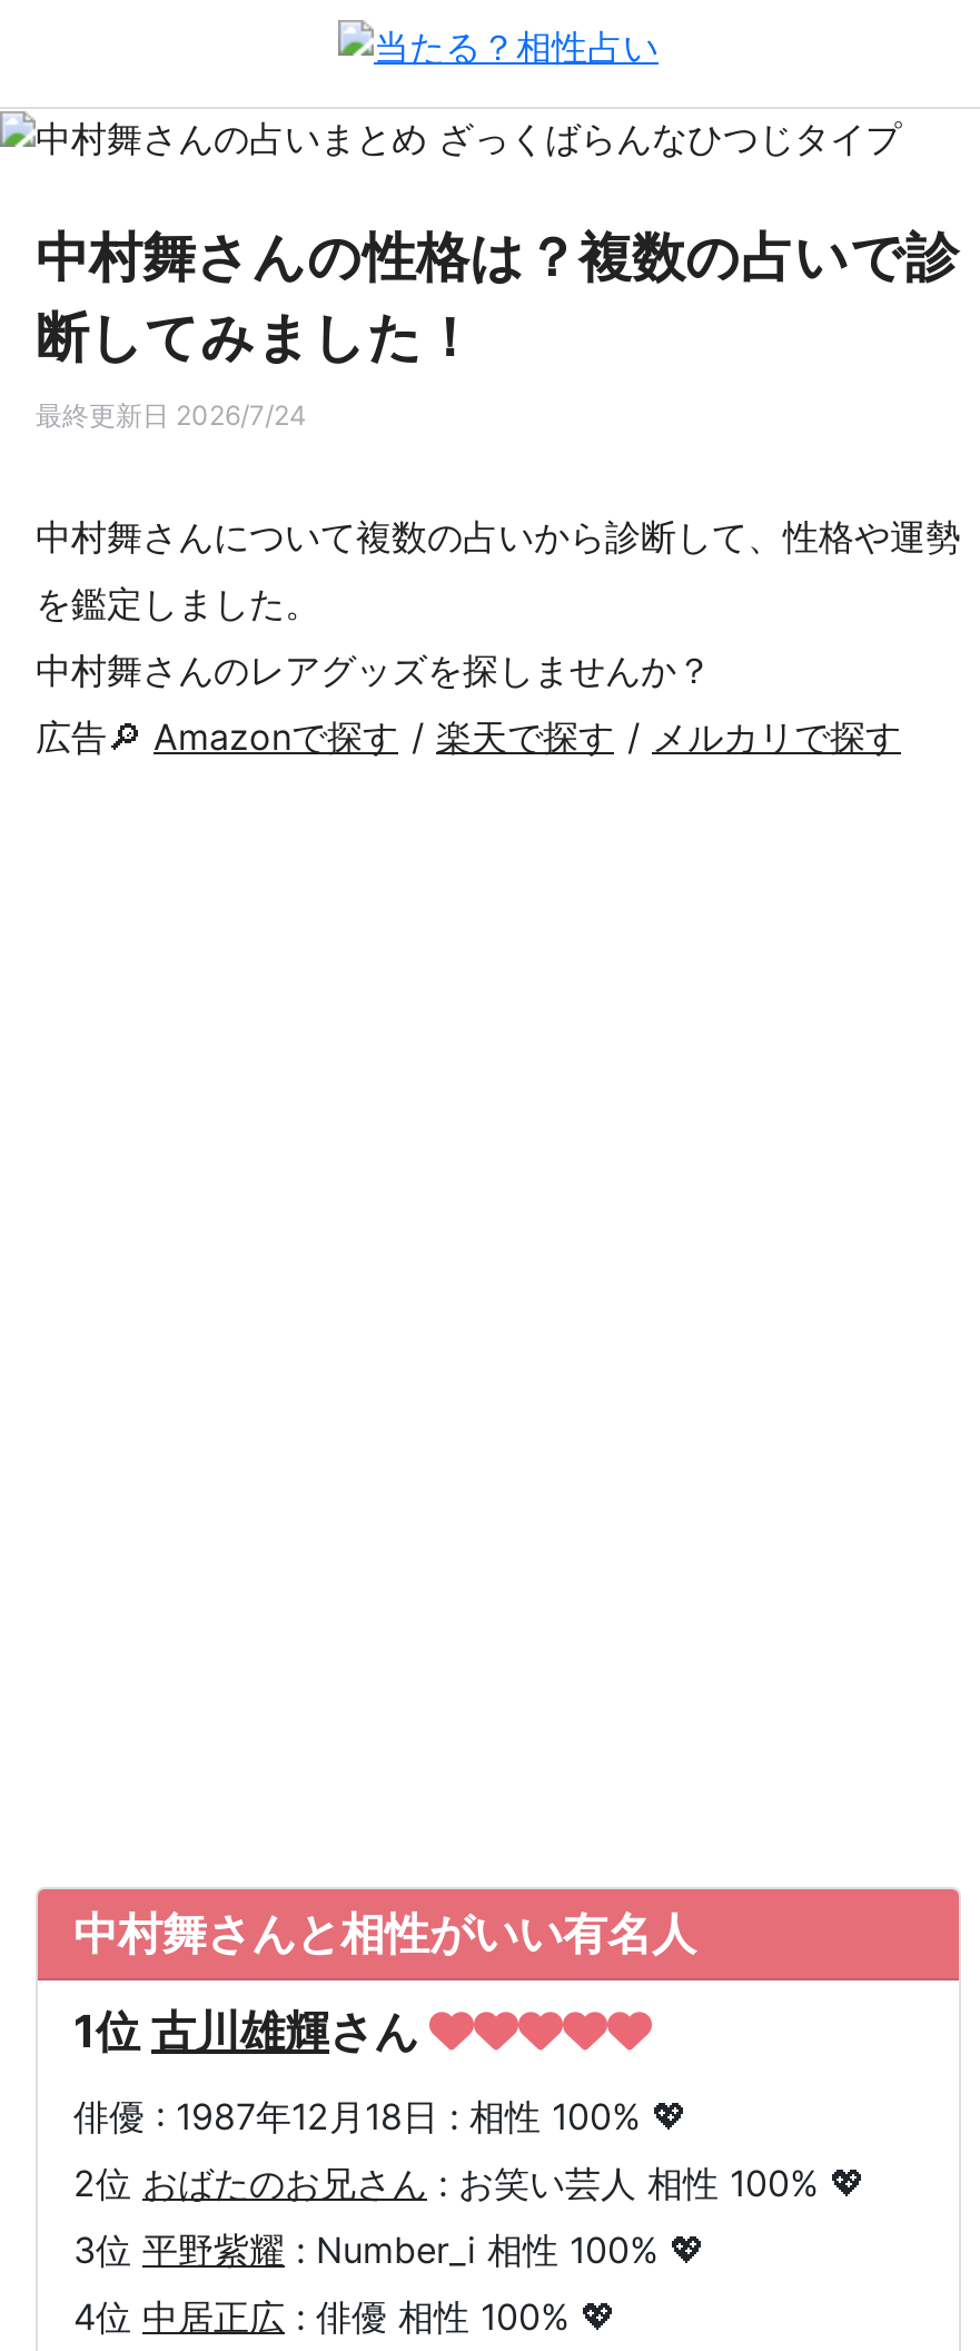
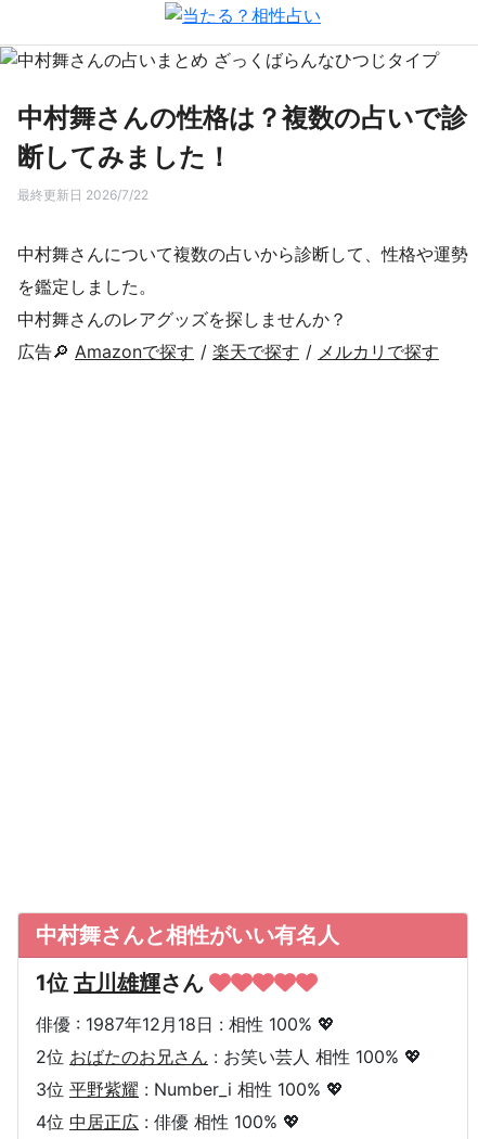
[36,399,307,432] 最終更新日 2026/7/24 -> [17,187,148,203] 最終更新日 2026/7/22

